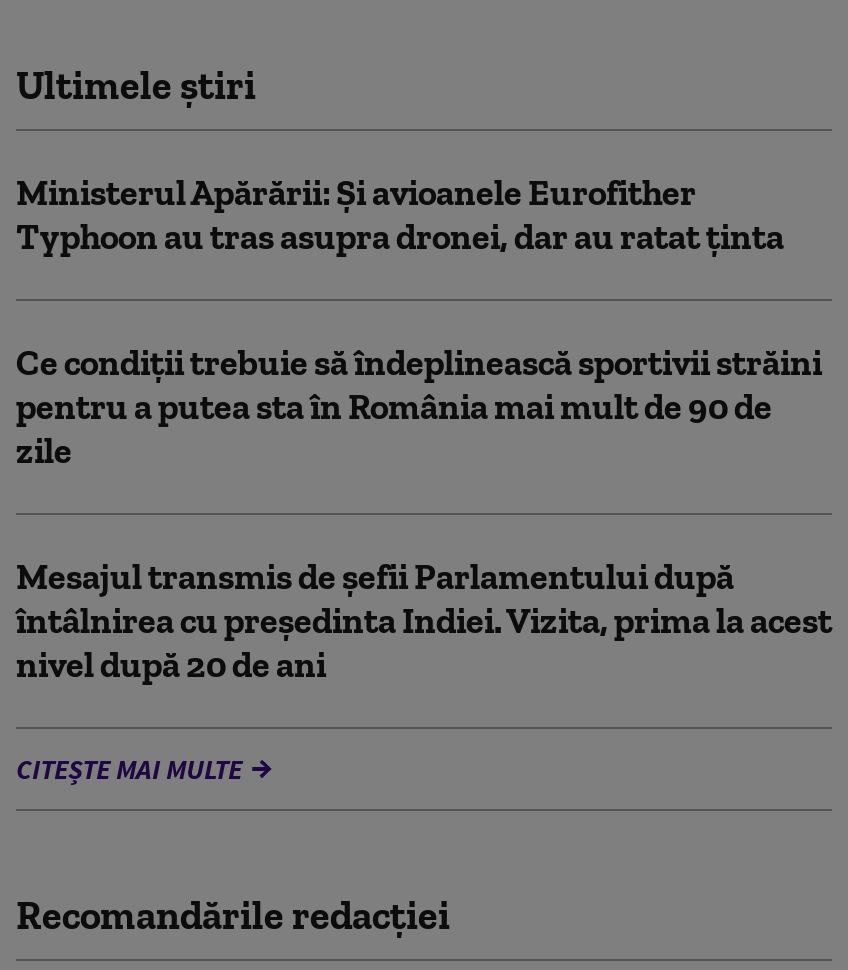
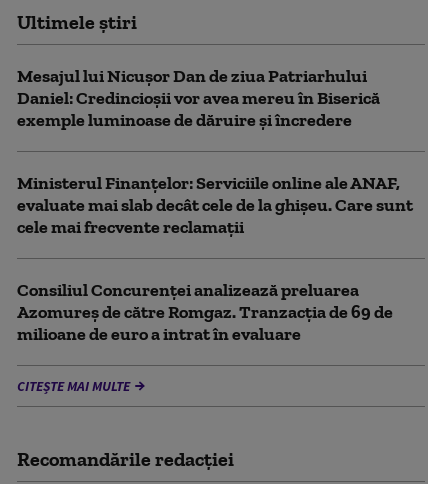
[16,171,784,259] Ministerul Apărării: Și avioanele Eurofither | Typhoon au tras asupra dronei, dar au ratat ţinta -> [17,65,380,131] Mesajul lui Nicuşor Dan de ziua Patriarhului | Daniel: Credincioşii vor avea mereu în Biserică | exemple luminoase de dăruire şi încredere
[16,341,822,473] Ce condiții trebuie să îndeplinească sportivii străini | pentru a putea sta în România mai mult de 90 de | zile -> [17,172,413,238] Ministerul Finanțelor: Serviciile online ale ANAF, | evaluate mai slab decât cele de la ghișeu. Care sunt | cele mai frecvente reclamații
[16,555,832,687] Mesajul transmis de șefii Parlamentului după | întâlnirea cu președinta Indiei. Vizita, prima la acest | nivel după 20 de ani -> [17,279,393,345] Consiliul Concurenței analizează preluarea | Azomureș de către Romgaz. Tranzacția de 69 de | milioane de euro a intrat în evaluare

